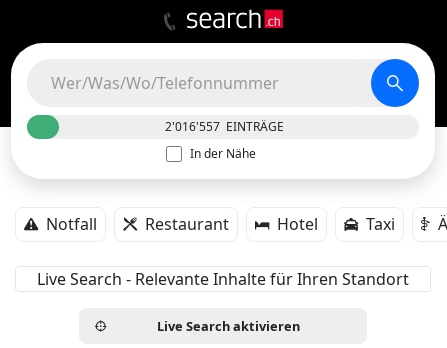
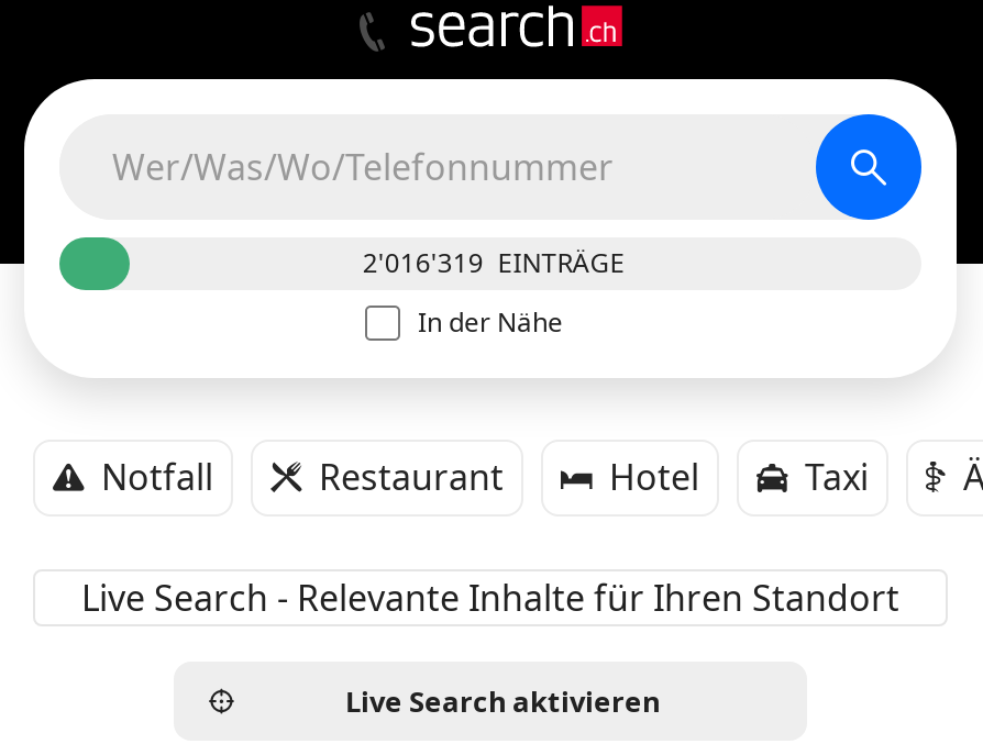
[165,118,284,135] 2'016'557 EINTRÄGE -> [362,244,625,281] 2'016'319 EINTRÄGE

